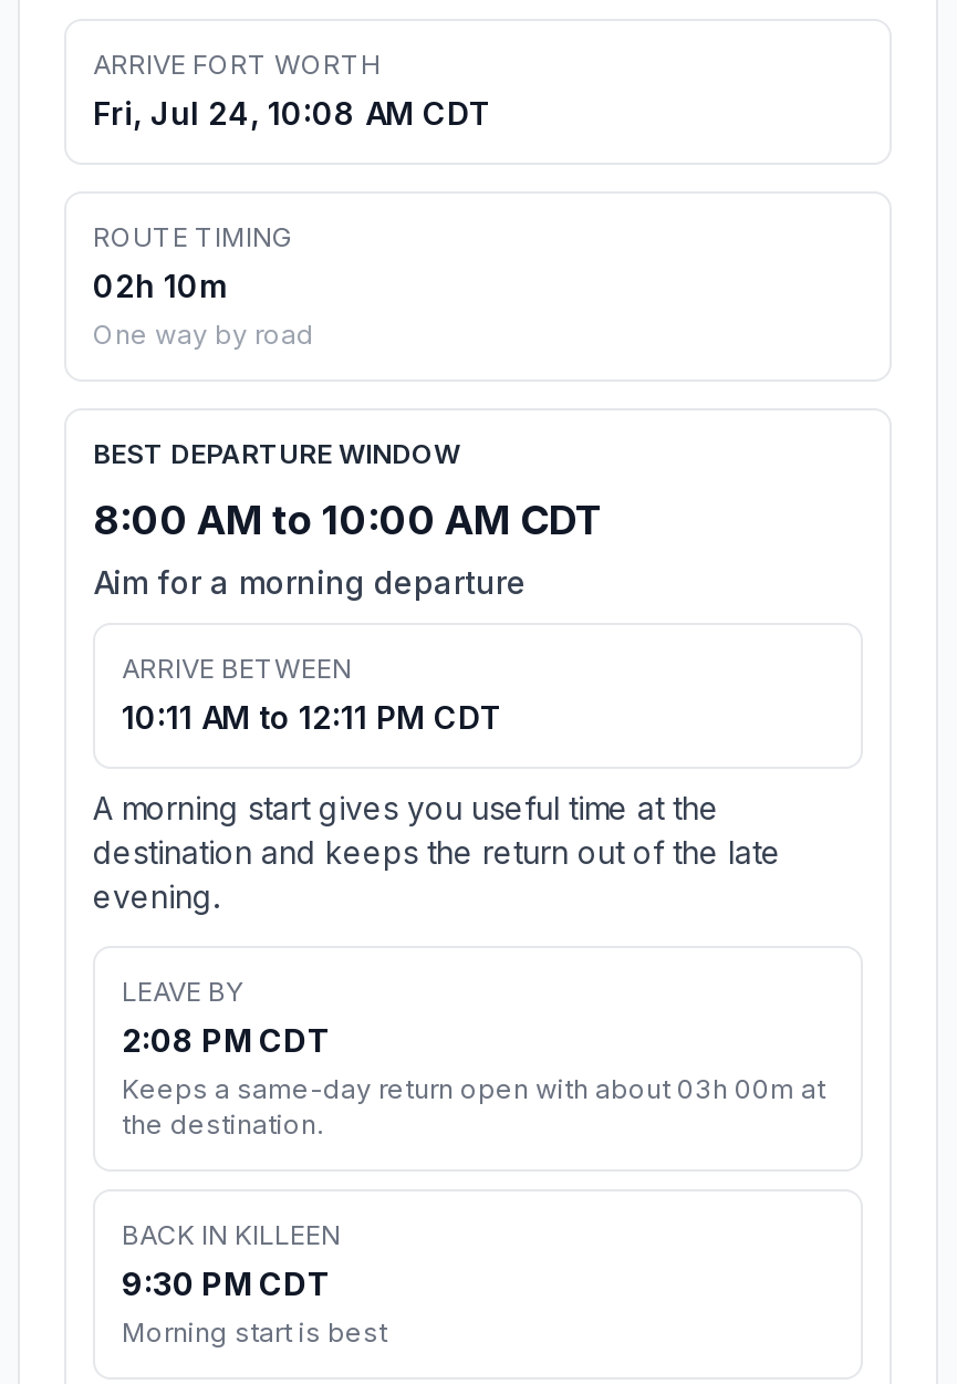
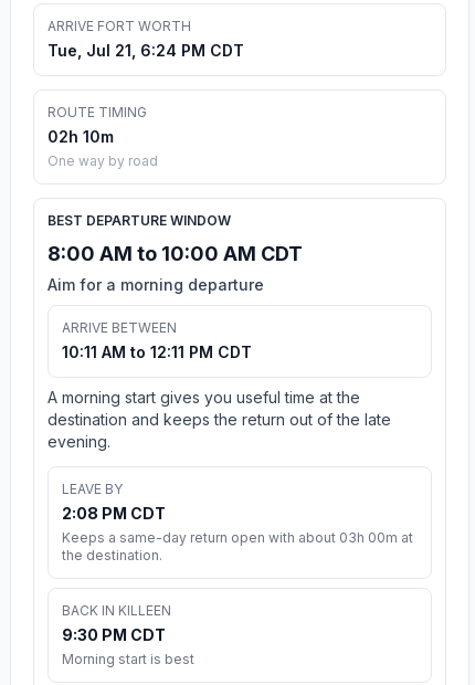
[93,94,491,132] Fri, Jul 24, 10:08 AM CDT -> [47,41,244,60] Tue, Jul 21, 6:24 PM CDT

